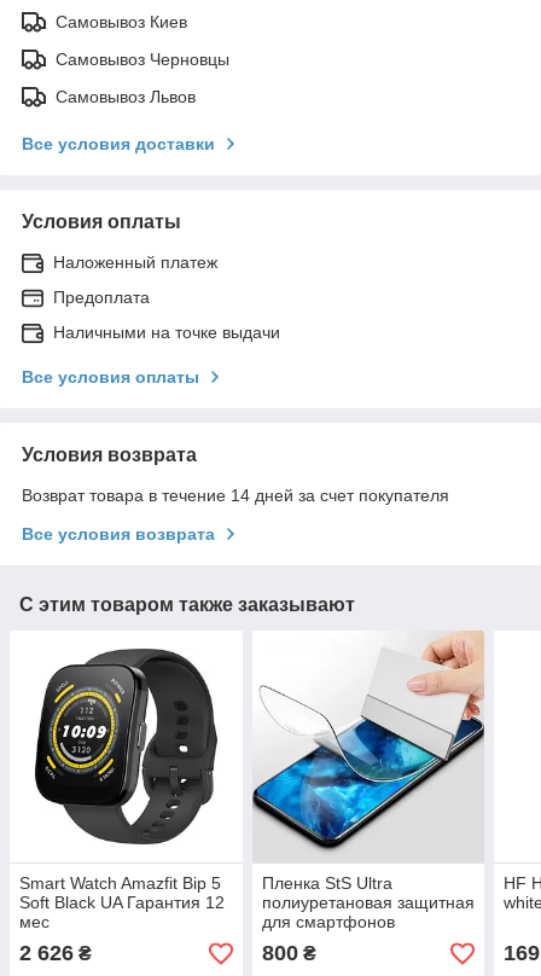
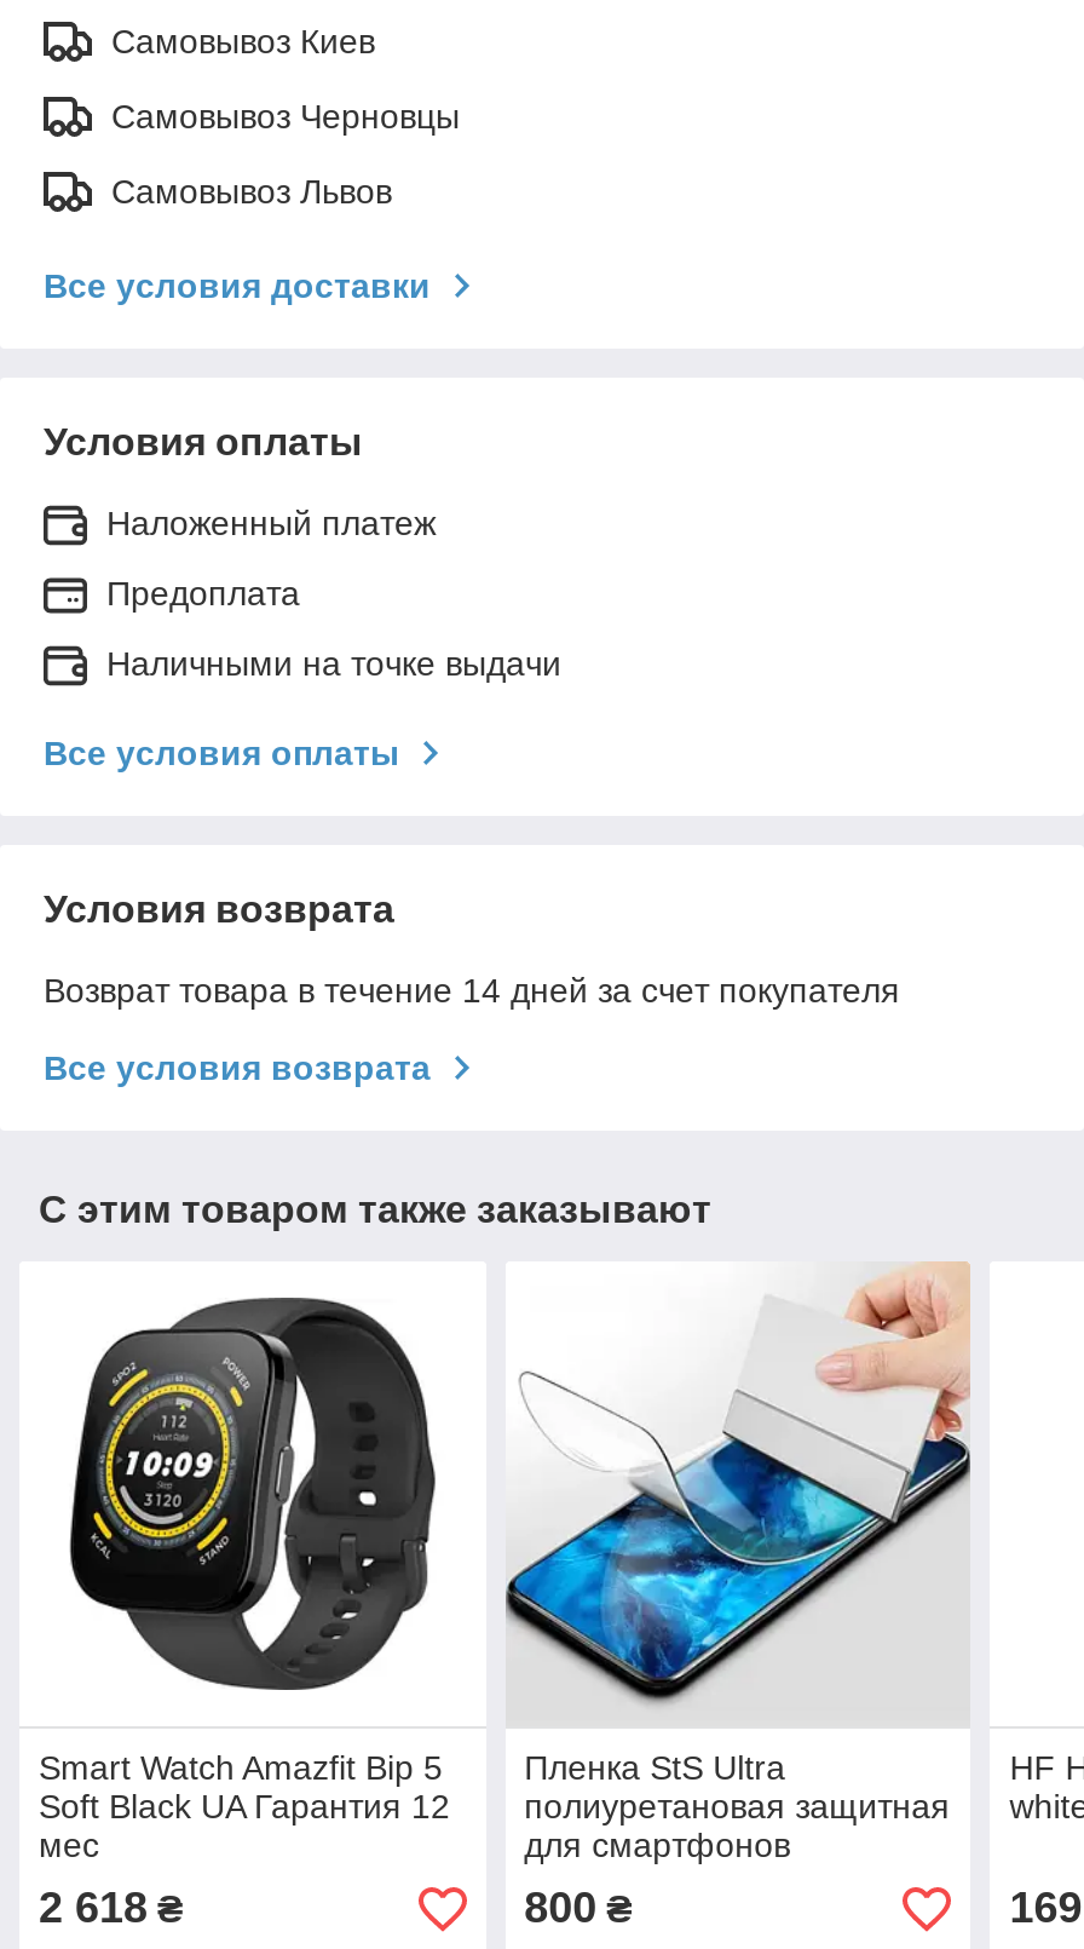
[19,941,92,966] 2 626 ₴ -> [39,1885,184,1933] 2 618 ₴

